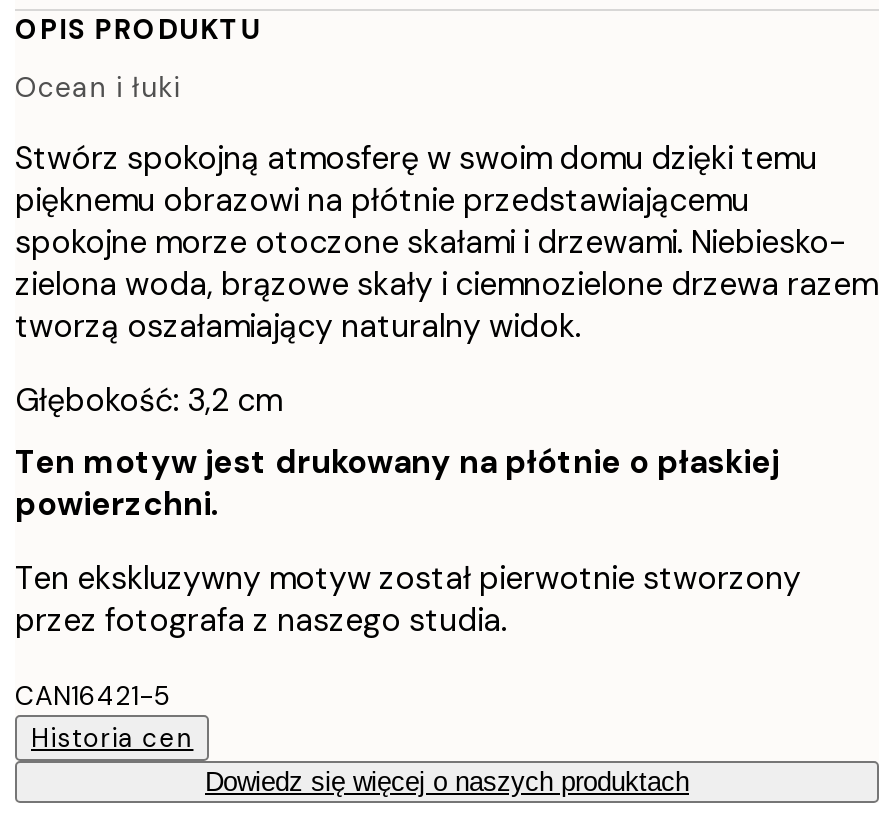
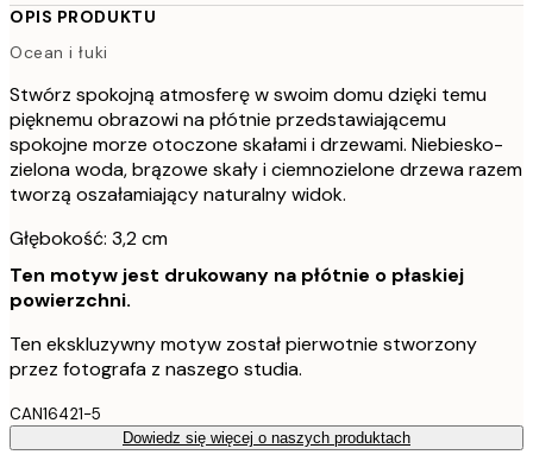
[31,722,193,756] Historia cen -> none

